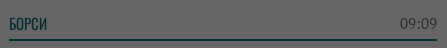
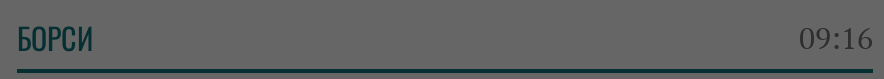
[400,13,437,33] 09:09 -> [799,17,873,57] 09:16

